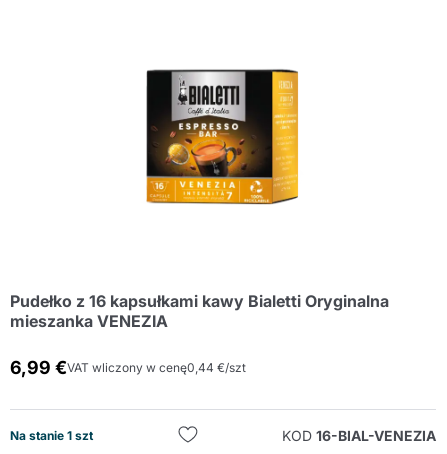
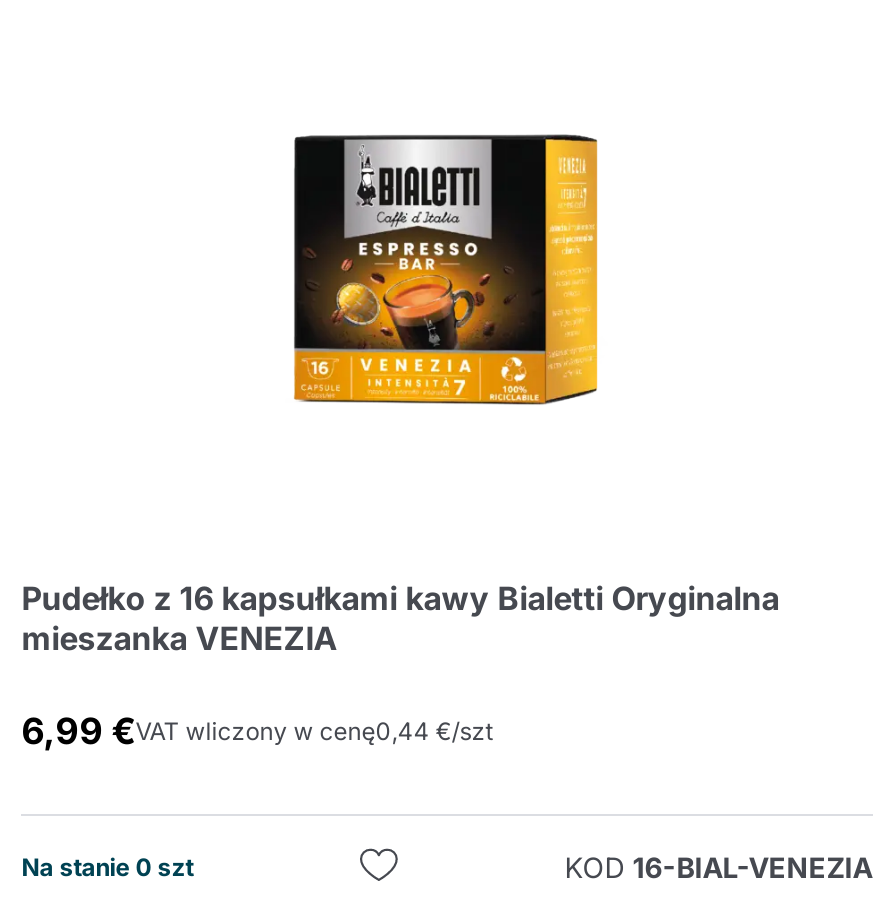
[10,428,93,443] Na stanie 1 szt -> [21,852,193,882] Na stanie 0 szt

